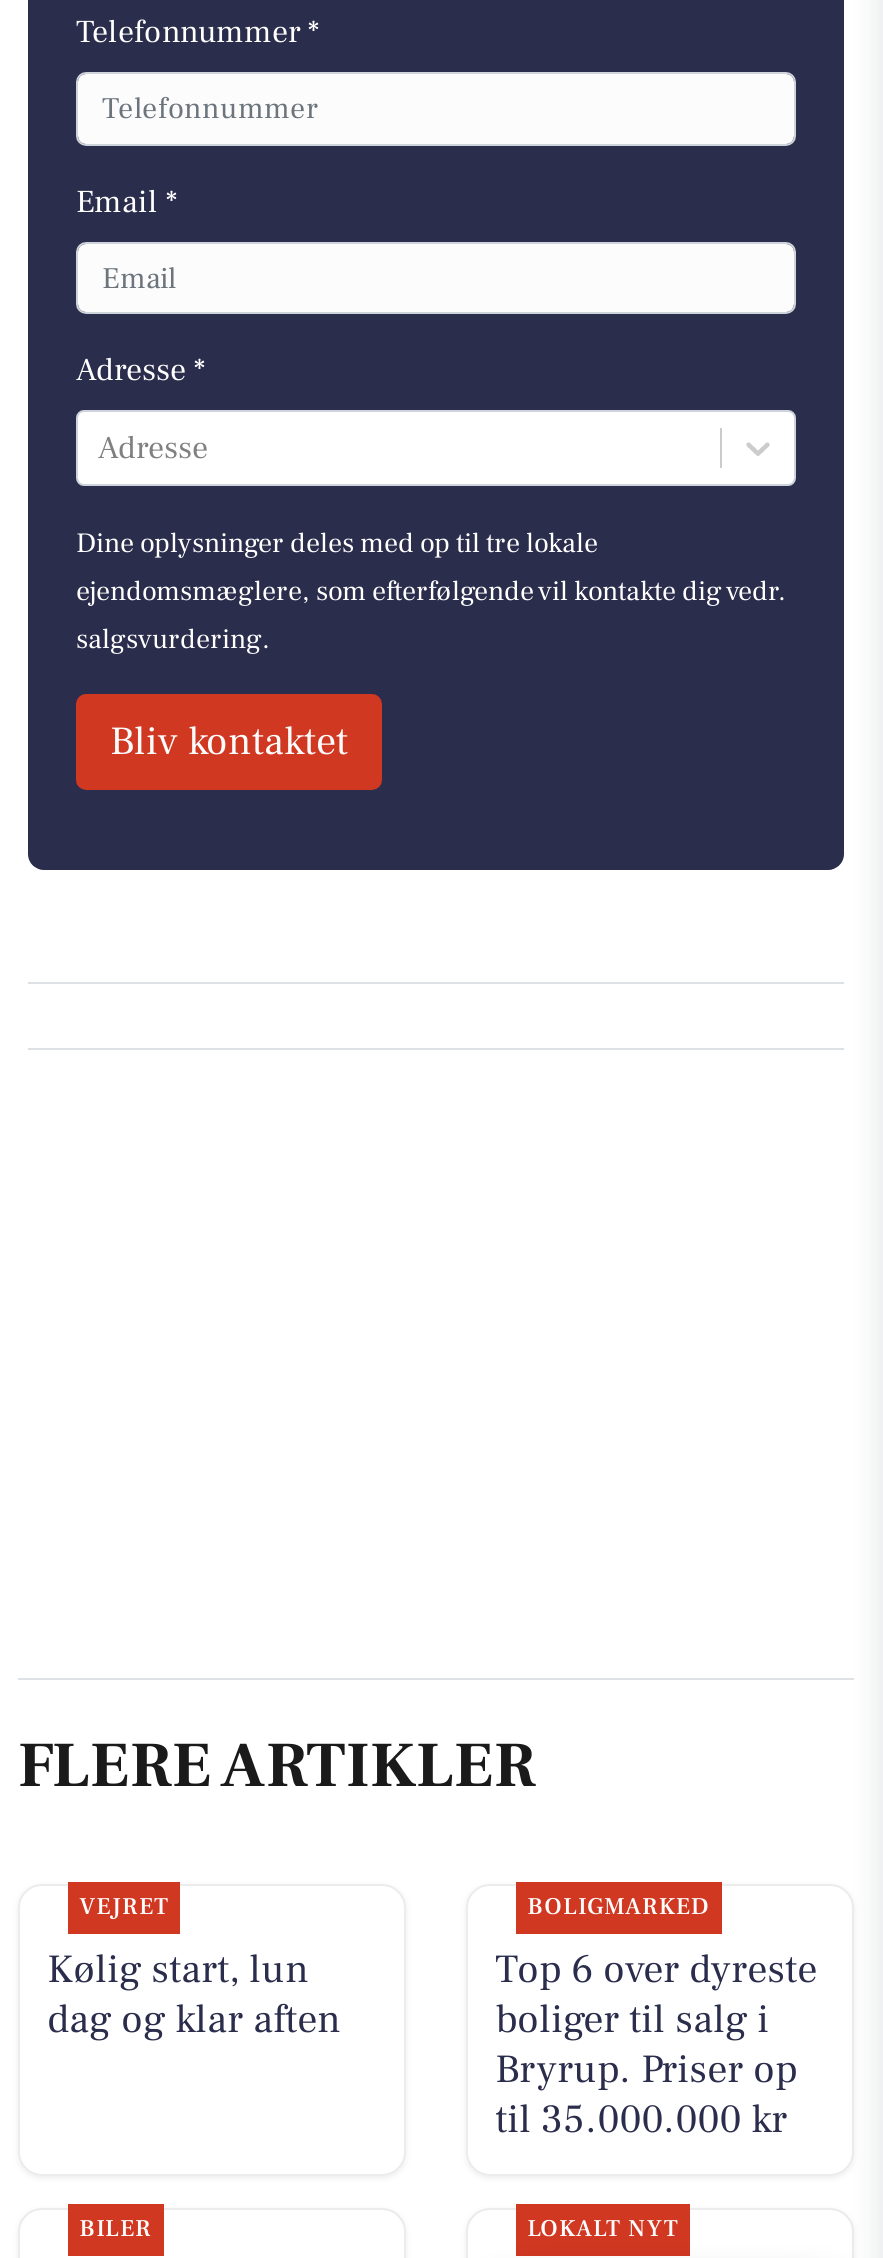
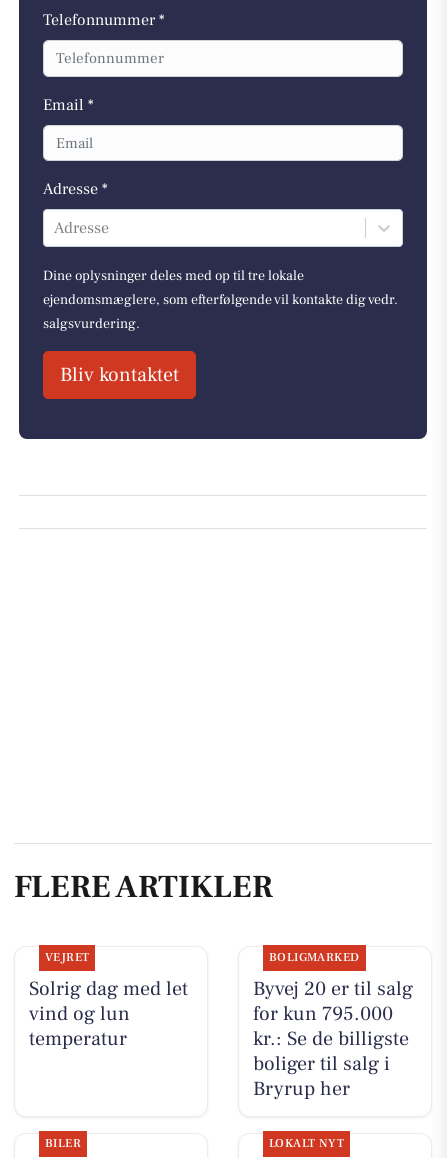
[47,1944,341,2046] Kølig start, lun | dag og klar aften -> [29,976,188,1052] Solrig dag med let | vind og lun | temperatur
[495,1944,817,1996] Top 6 over dyreste -> [253,976,413,1052] Byvej 20 er til salg | for kun 795.000 | kr.: Se de billigste
moved [495,1994,769,2046] -> [253,1051,390,1077]: boliger til salg i
[495,2044,797,2146] Bryrup. Priser op | til 35.000.000 kr -> [253,1076,350,1102] Bryrup her

